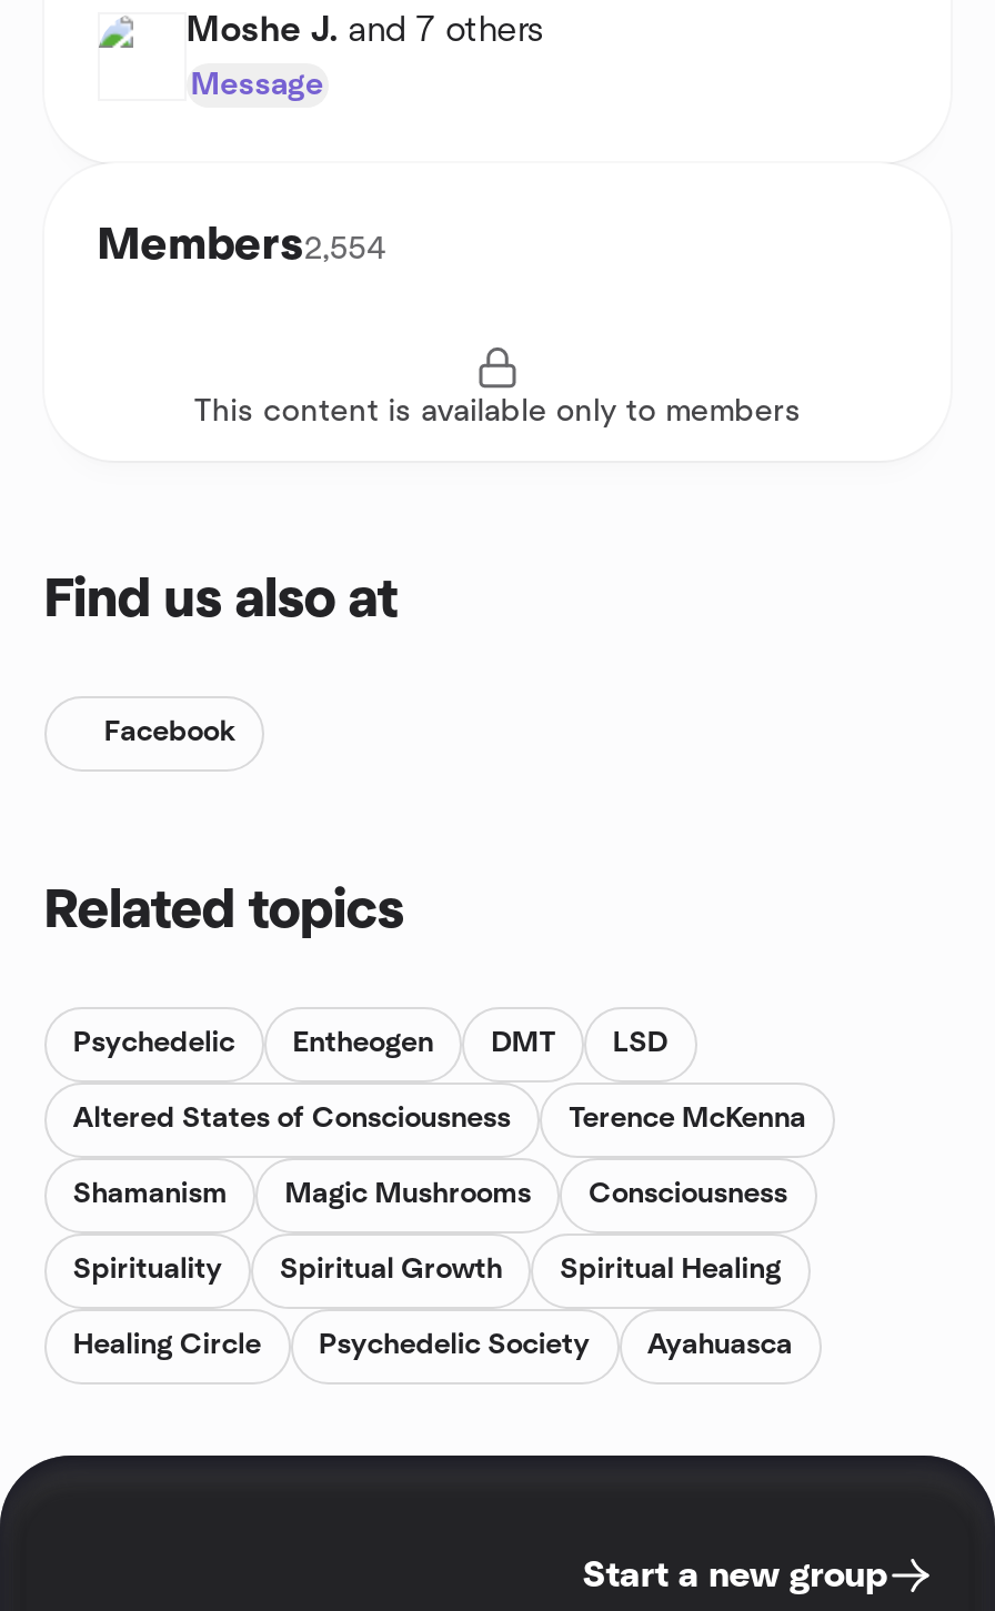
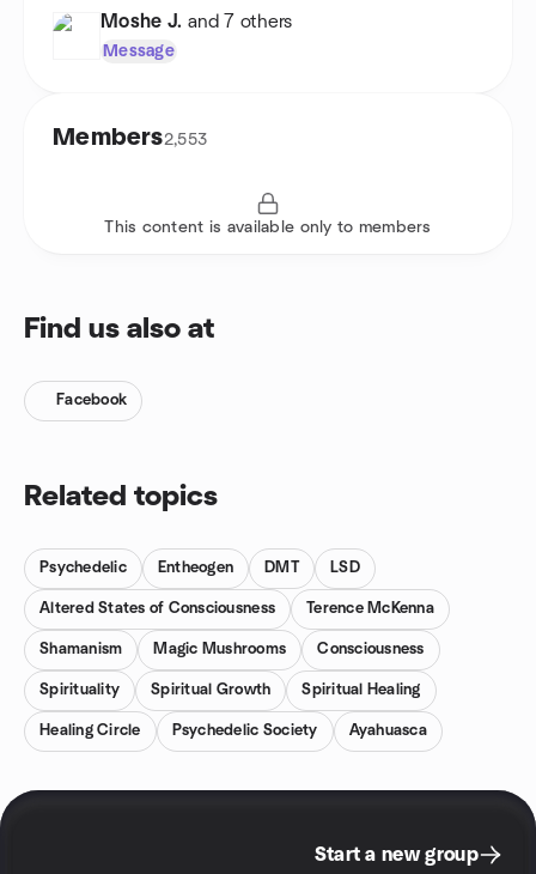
[98,223,387,268] Members2,554 -> [53,126,207,150] Members2,553

